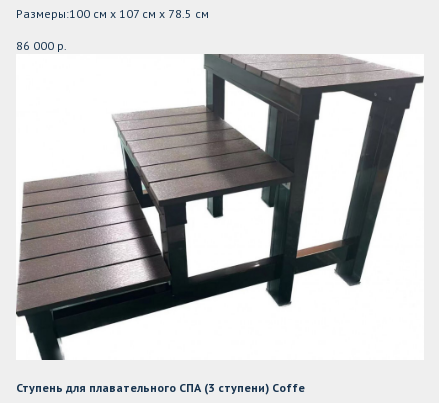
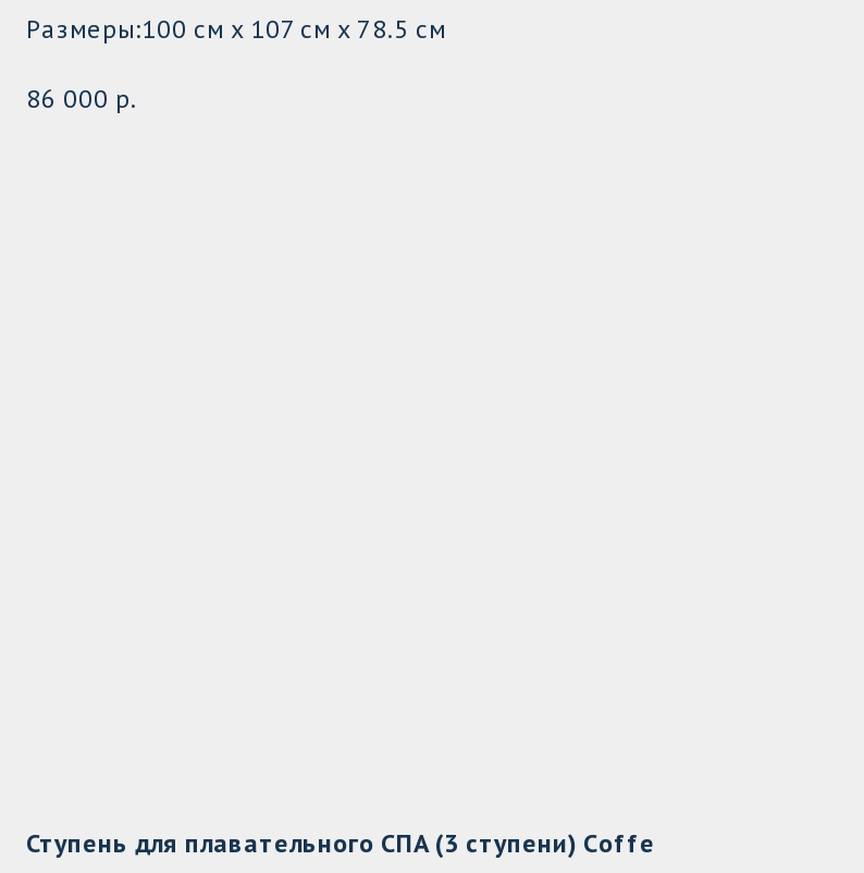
[15,53,425,361] [image] -> none

